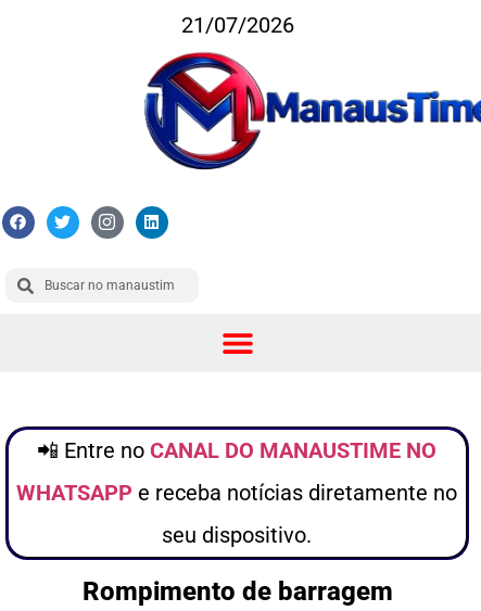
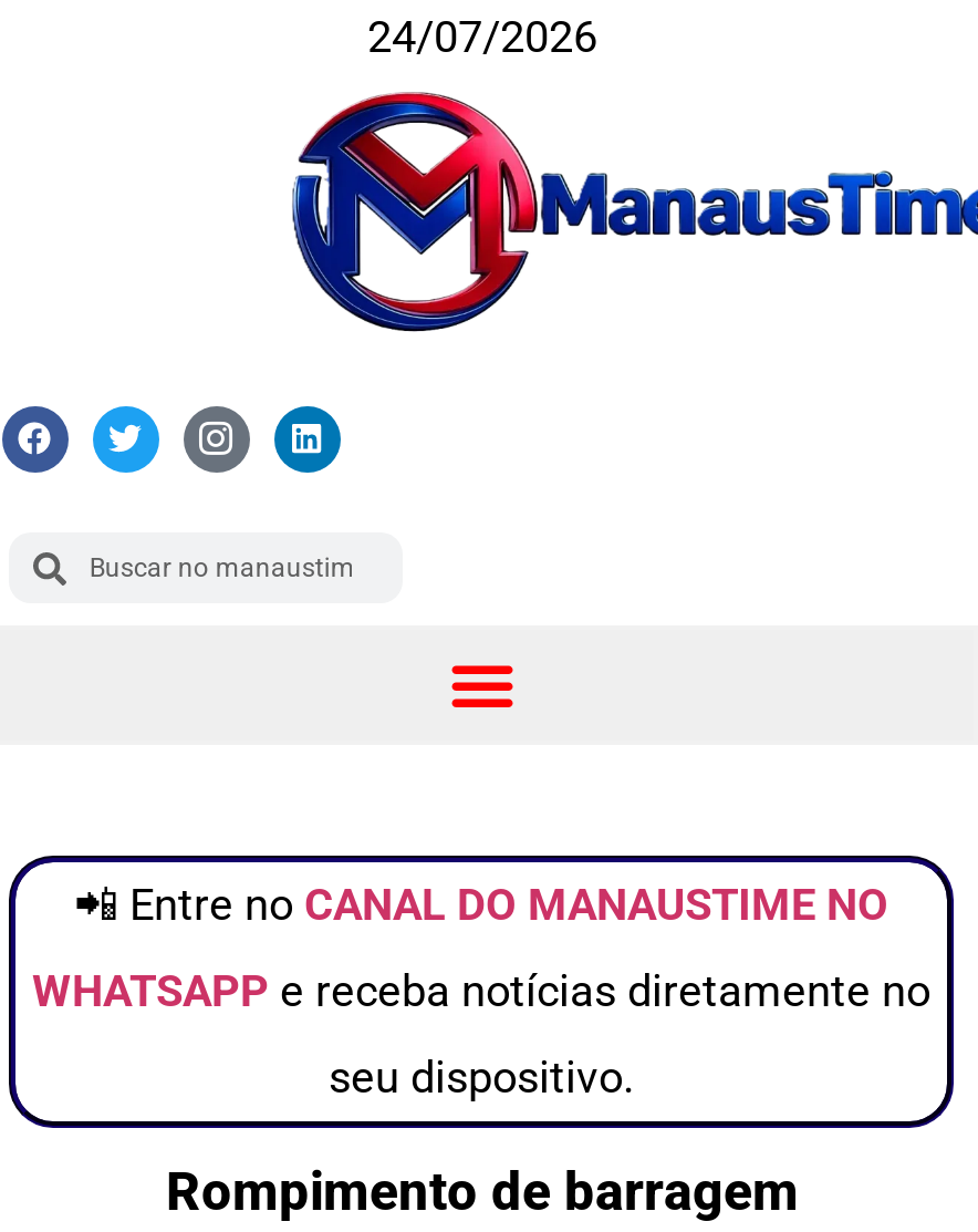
[181,12,294,38] 21/07/2026 -> [367,10,597,63] 24/07/2026

